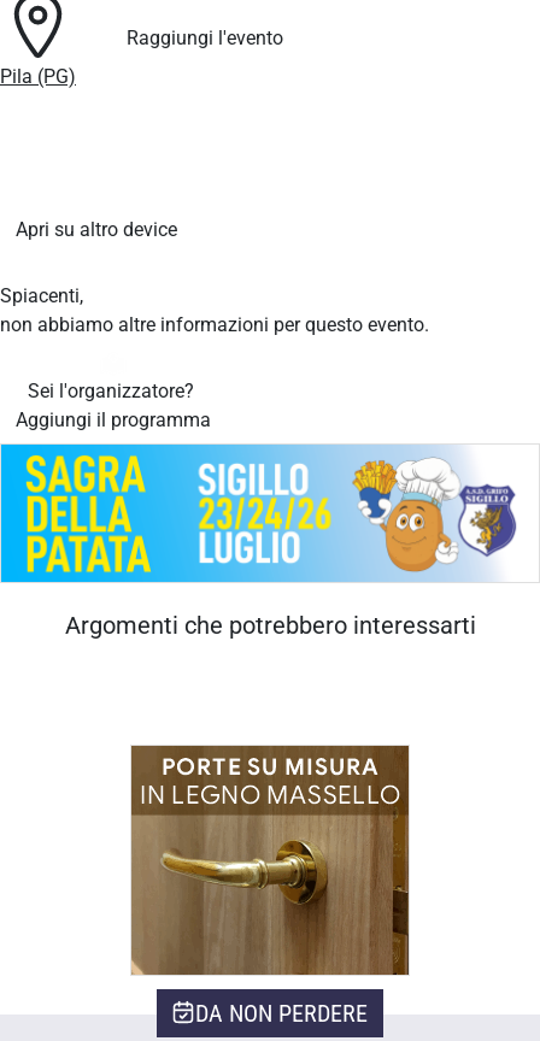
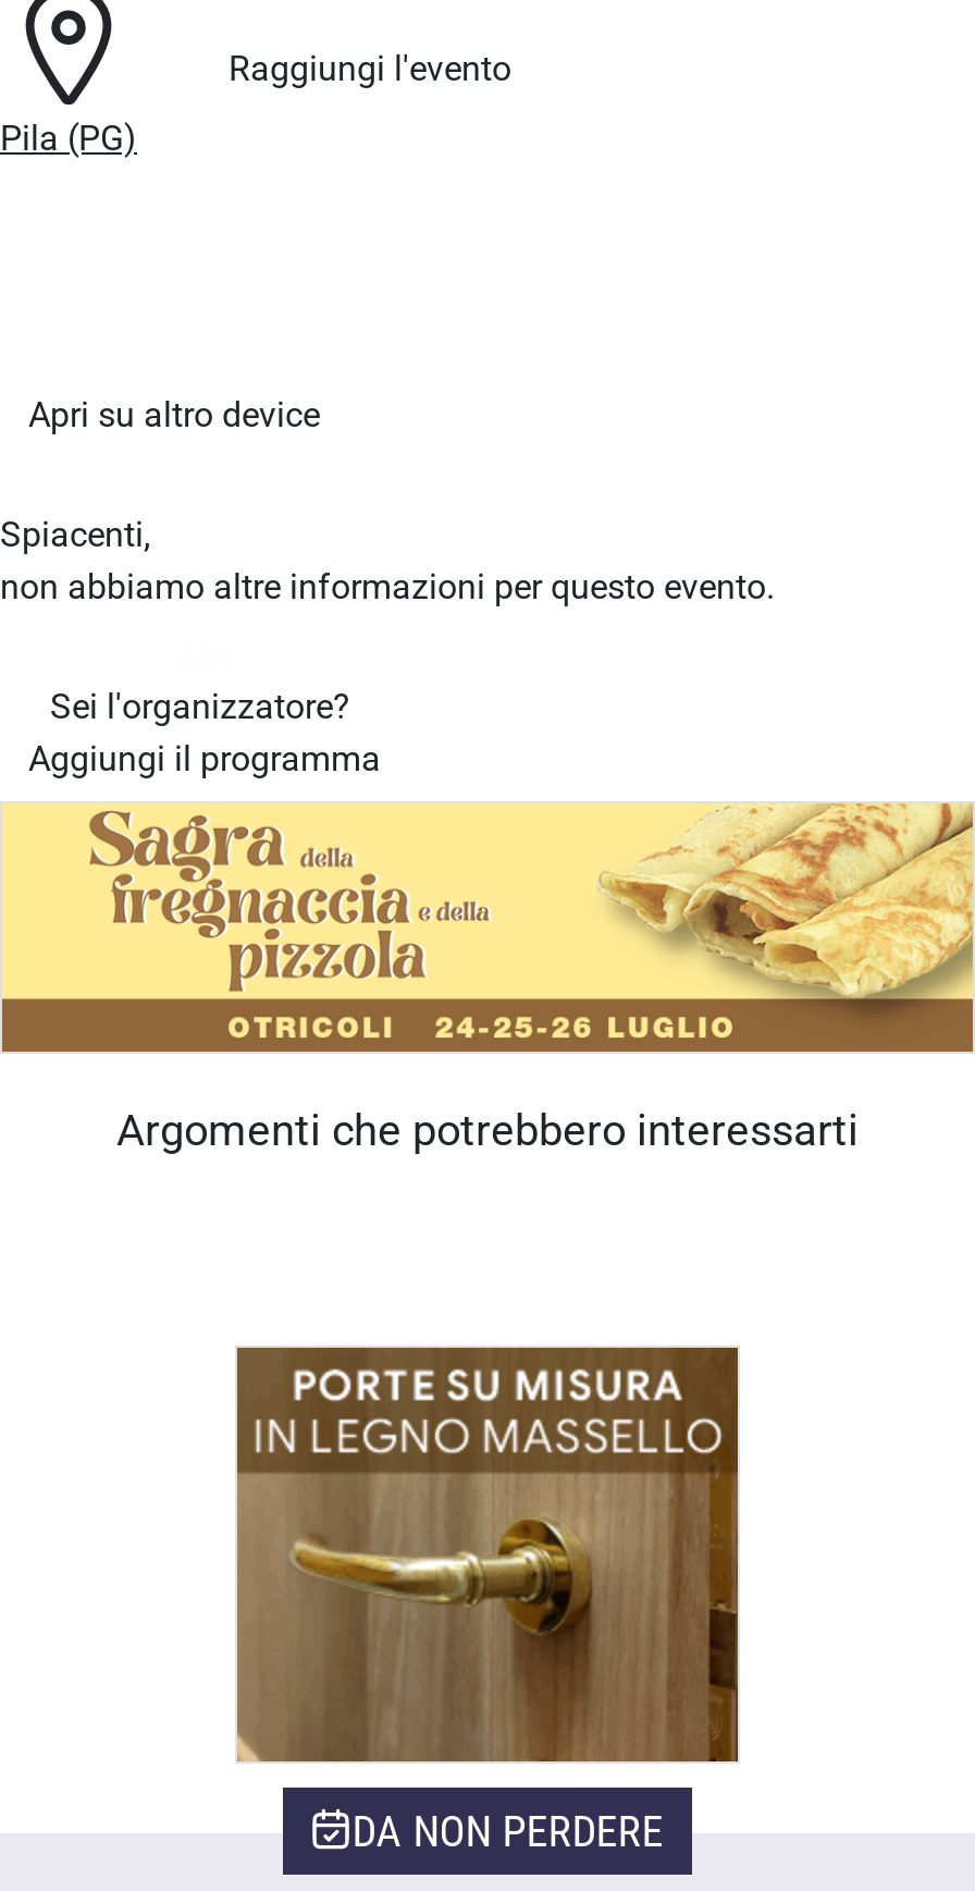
[4,443,536,583] [image] -> [7,801,968,1054] [image]

